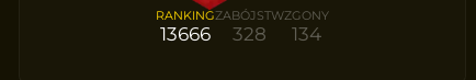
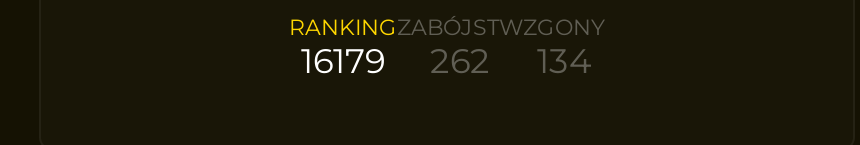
[160,23,211,45] 13666 -> [301,41,385,81] 16179
[233,23,267,45] 328 -> [430,41,490,81] 262

